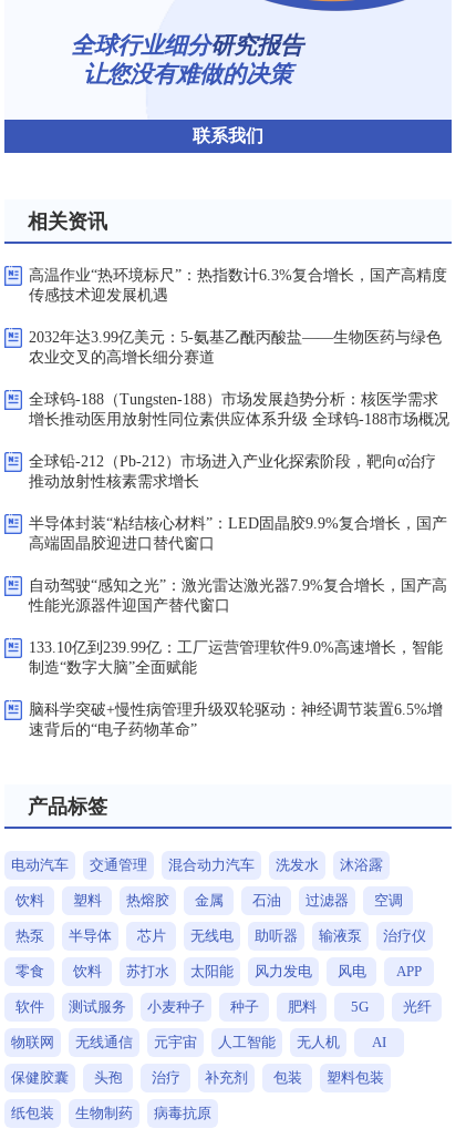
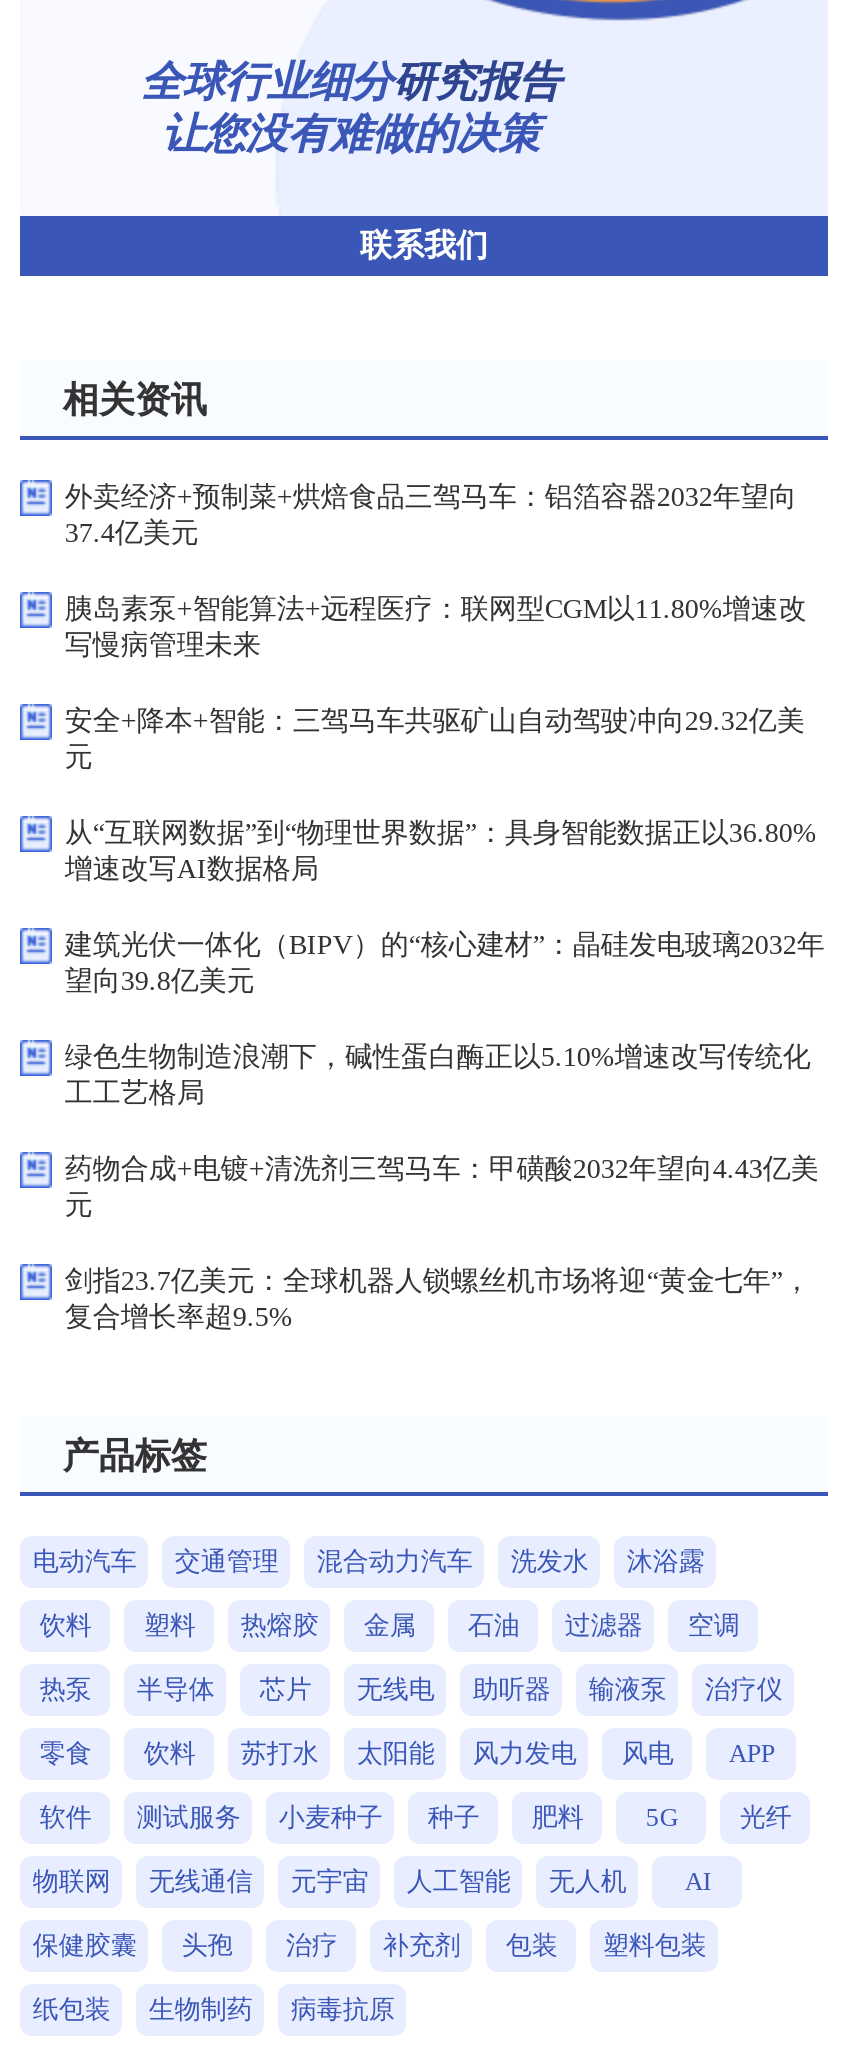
[29,267,448,304] 高温作业“热环境标尺”：热指数计6.3%复合增长，国产高精度 | 传感技术迎发展机遇 -> [65,482,797,548] 外卖经济+预制菜+烘焙食品三驾马车：铝箔容器2032年望向 | 37.4亿美元
[29,329,442,366] 2032年达3.99亿美元：5-氨基乙酰丙酸盐——生物医药与绿色 | 农业交叉的高增长细分赛道 -> [65,594,807,660] 胰岛素泵+智能算法+远程医疗：联网型CGM以11.80%增速改 | 写慢病管理未来
[29,391,450,428] 全球钨-188（Tungsten-188）市场发展趋势分析：核医学需求 | 增长推动医用放射性同位素供应体系升级 全球钨-188市场概况 -> [65,706,805,772] 安全+降本+智能：三驾马车共驱矿山自动驾驶冲向29.32亿美 | 元
[29,453,437,490] 全球铅-212（Pb-212）市场进入产业化探索阶段，靶向α治疗 | 推动放射性核素需求增长 -> [65,818,817,884] 从“互联网数据”到“物理世界数据”：具身智能数据正以36.80% | 增速改写AI数据格局
[29,515,448,552] 半导体封装“粘结核心材料”：LED固晶胶9.9%复合增长，国产 | 高端固晶胶迎进口替代窗口 -> [65,930,825,996] 建筑光伏一体化（BIPV）的“核心建材”：晶硅发电玻璃2032年 | 望向39.8亿美元
[29,577,448,614] 自动驾驶“感知之光”：激光雷达激光器7.9%复合增长，国产高 | 性能光源器件迎国产替代窗口 -> [65,1042,811,1108] 绿色生物制造浪潮下，碱性蛋白酶正以5.10%增速改写传统化 | 工工艺格局
[29,639,443,676] 133.10亿到239.99亿：工厂运营管理软件9.0%高速增长，智能 | 制造“数字大脑”全面赋能 -> [65,1154,819,1220] 药物合成+电镀+清洗剂三驾马车：甲磺酸2032年望向4.43亿美 | 元
[29,701,443,738] 脑科学突破+慢性病管理升级双轮驱动：神经调节装置6.5%增 | 速背后的“电子药物革命” -> [65,1266,811,1332] 剑指23.7亿美元：全球机器人锁螺丝机市场将迎“黄金七年”， | 复合增长率超9.5%

